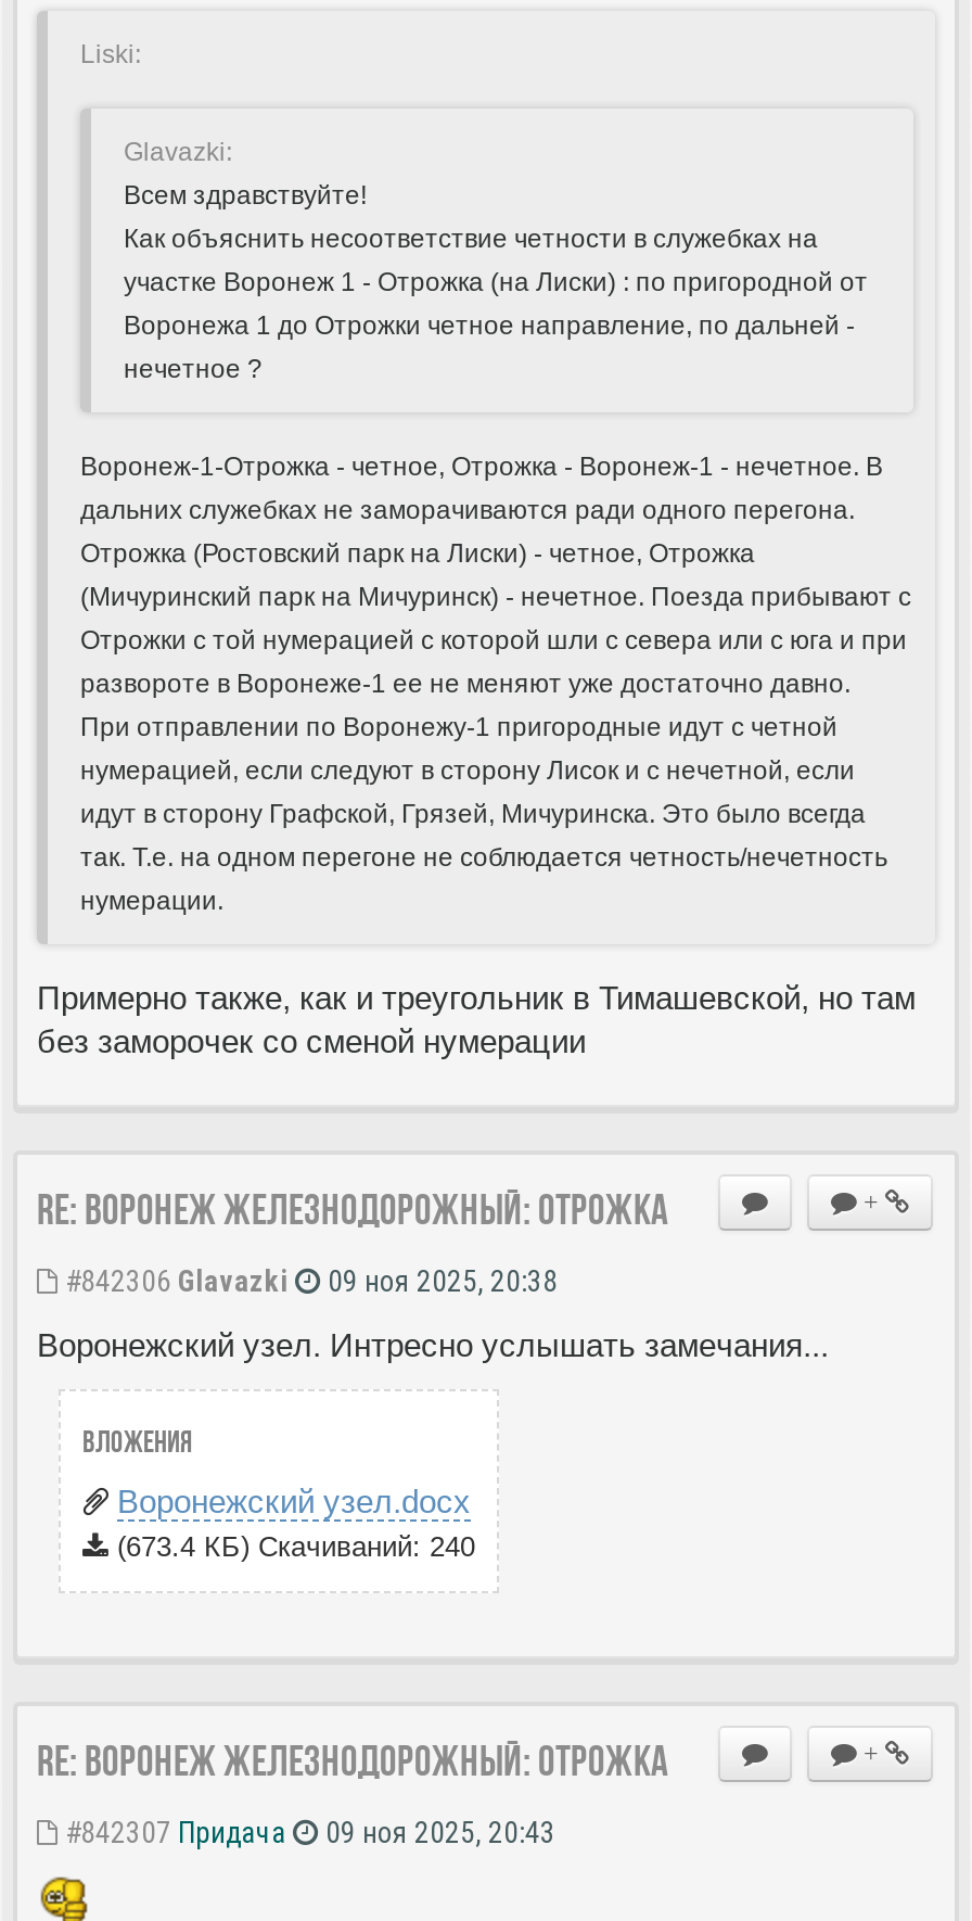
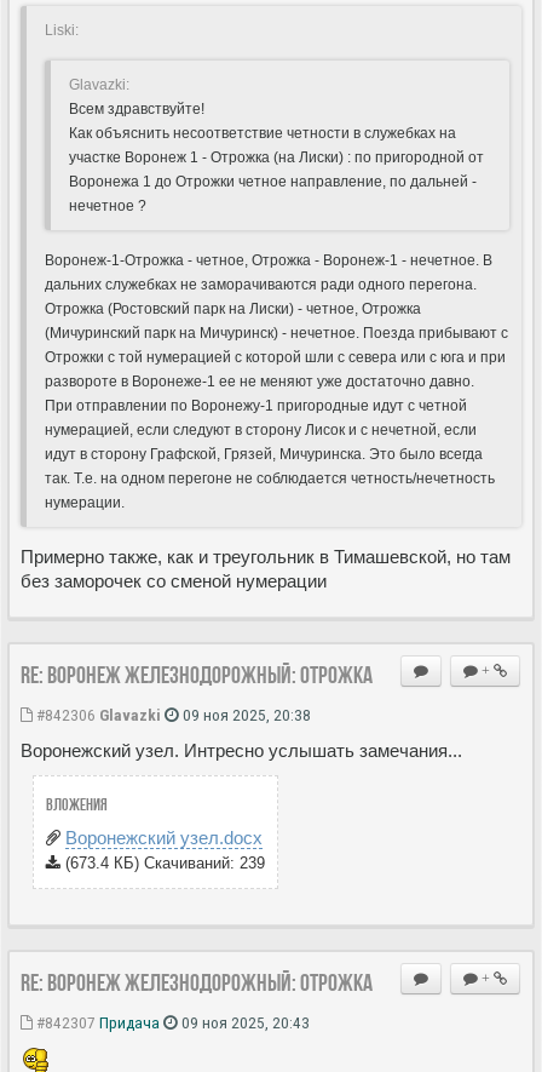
[108,1530,475,1563] (673.4 КБ) Скачиваний: 240 -> [60,854,265,872] (673.4 КБ) Скачиваний: 239

